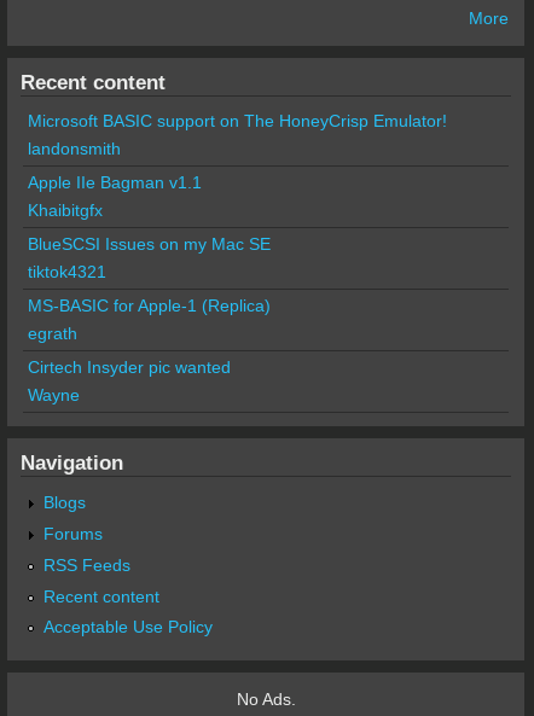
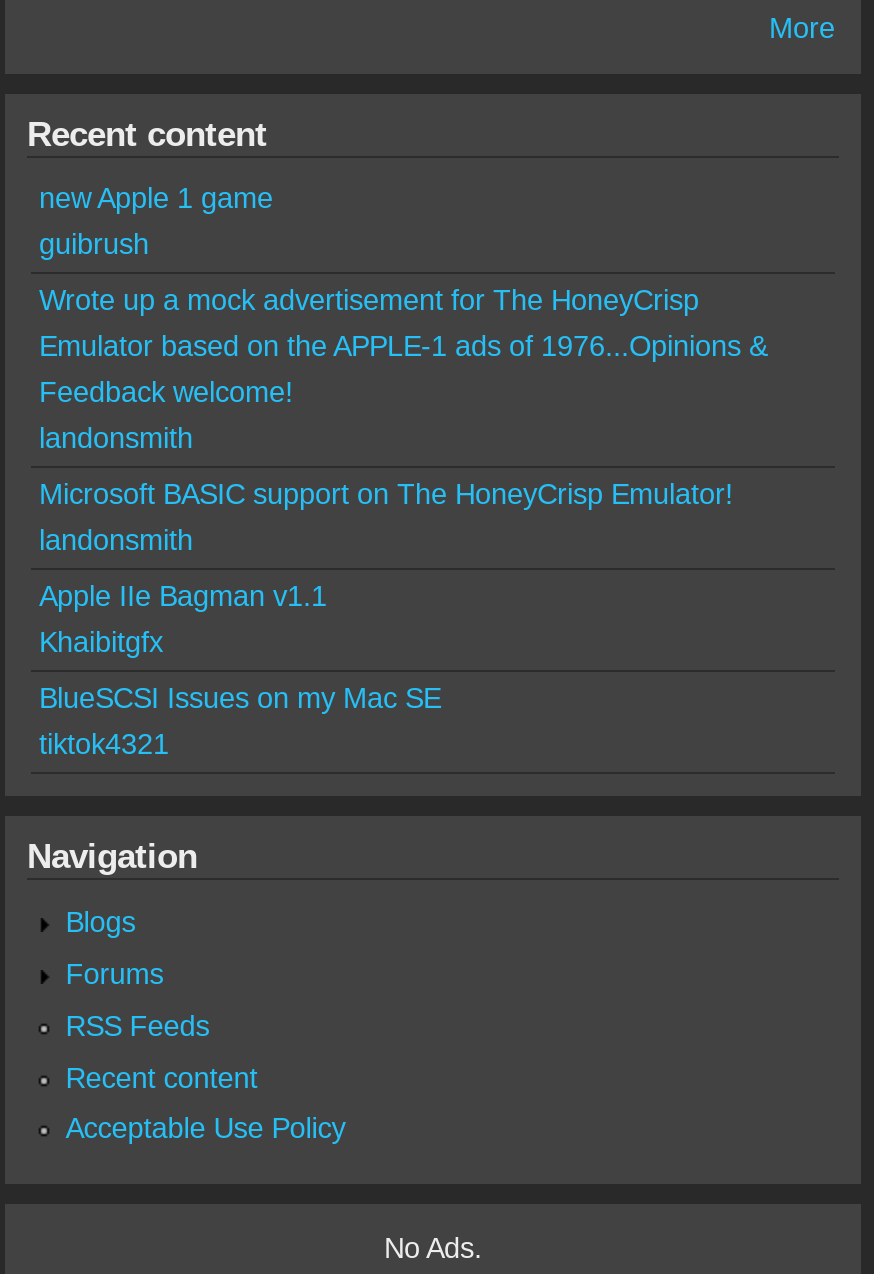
none -> [39,182,767,454] new Apple 1 game | guibrush | Wrote up a mock advertisement for The HoneyCrisp | Emulator based on the APPLE-1 ads of 1976...Opinions & | Feedback welcome! | landonsmith
moved [28,111,447,281] -> [39,478,733,760]: Microsoft BASIC support on The HoneyCrisp Emulator! | landonsmith | Apple IIe Bagman v1.1 | Khaibitgfx | BlueSCSI Issues on my Mac SE | tiktok4321
[28,296,271,405] MS-BASIC for Apple-1 (Replica) | egrath | Cirtech Insyder pic wanted | Wayne -> none

